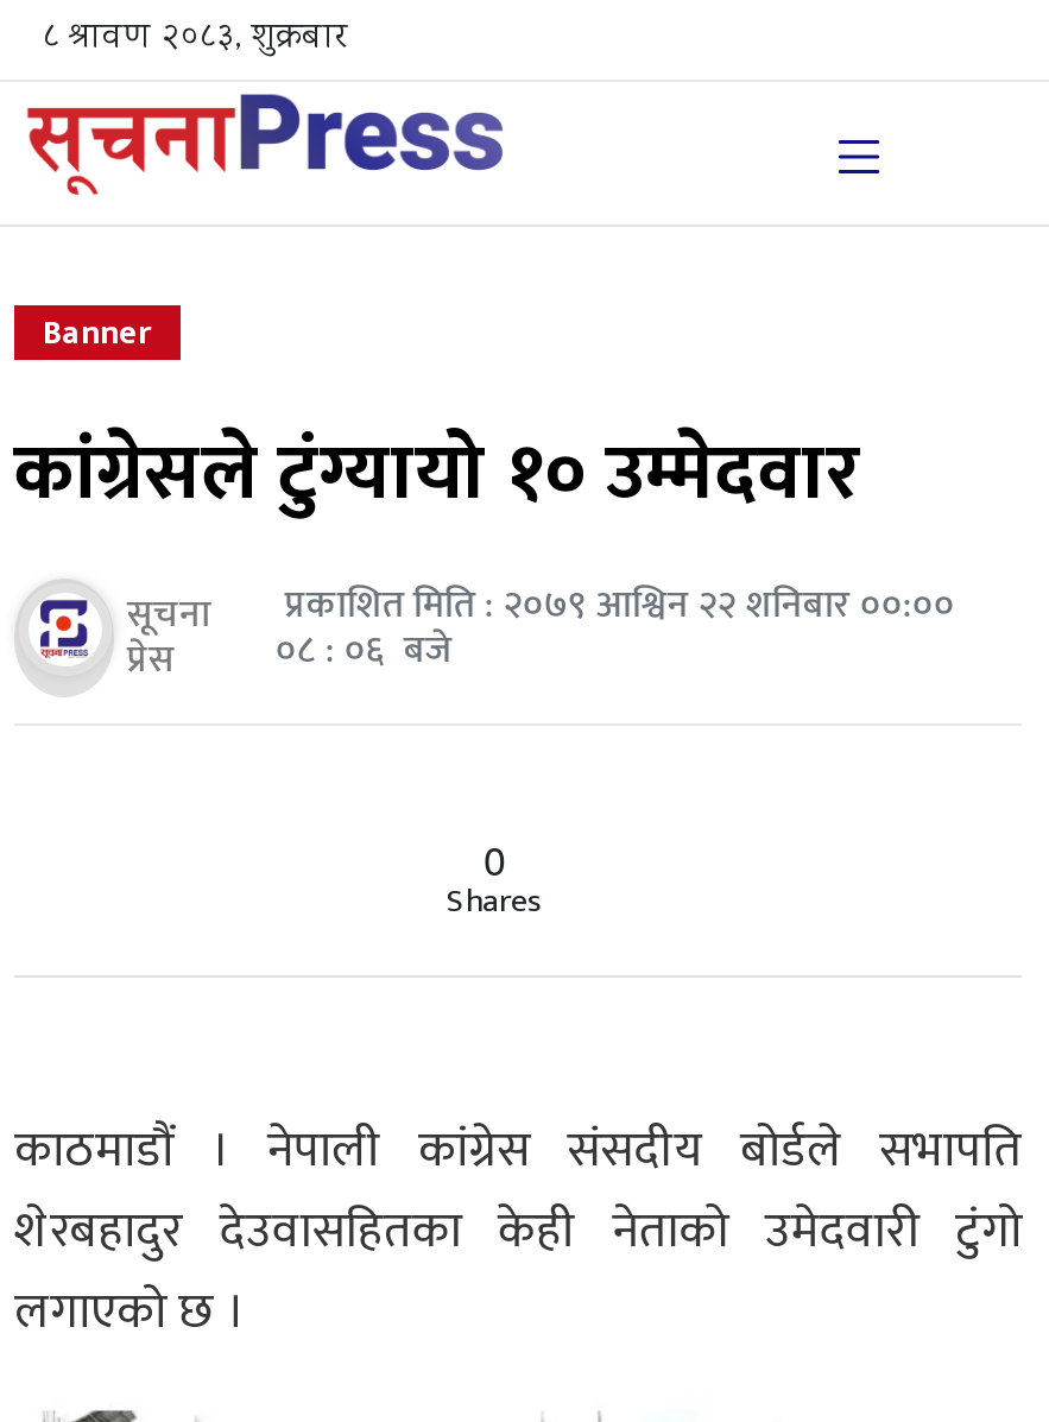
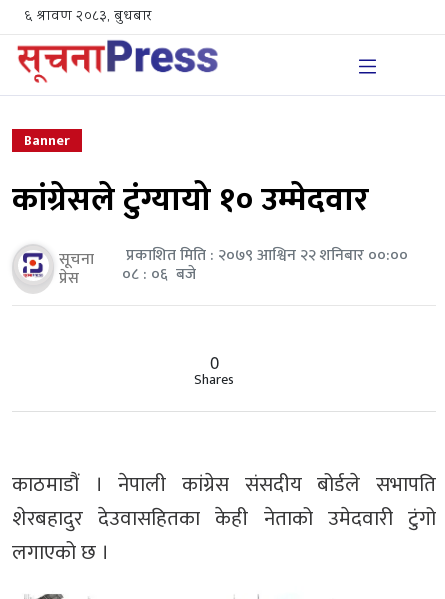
[14,13,345,65] ८ श्रावण २०८३, शुक्रबार -> [12,6,151,28] ६ श्रावण २०८३, बुधबार

